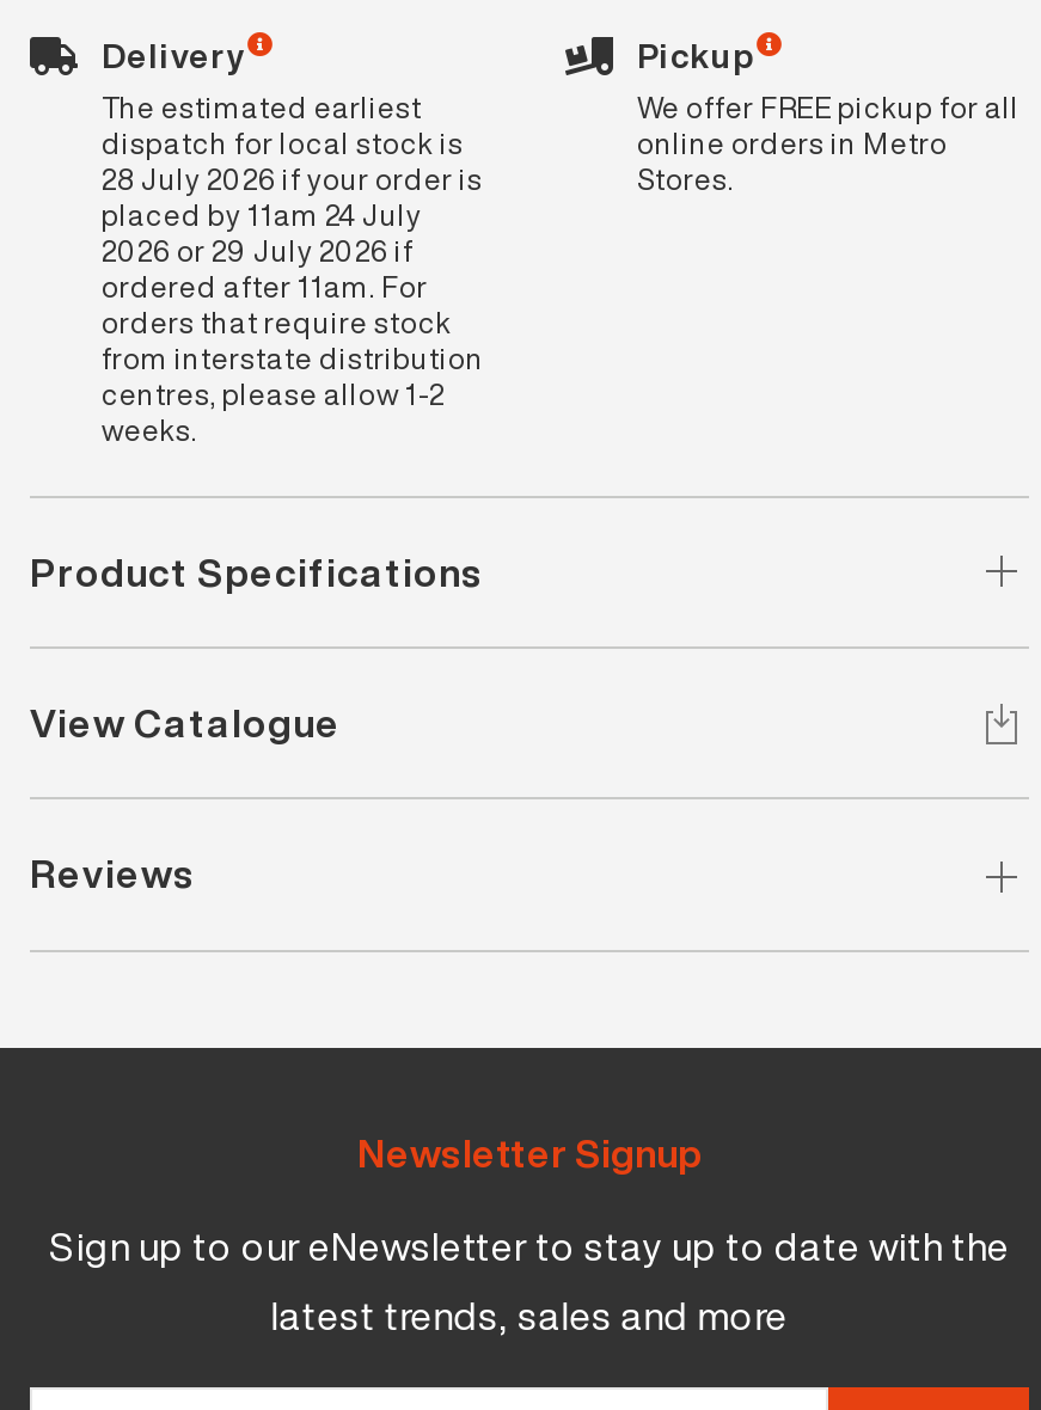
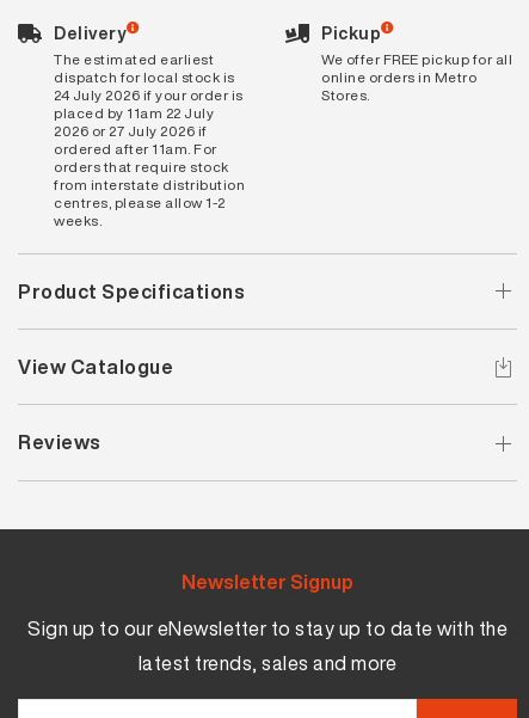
[102,158,483,199] 28 July 2026 if your order is -> [54,84,243,105] 24 July 2026 if your order is
[102,194,422,234] placed by 11am 24 July -> [54,102,214,123] placed by 11am 22 July
[102,230,414,270] 2026 or 29 July 2026 if -> [54,120,207,140] 2026 or 27 July 2026 if

